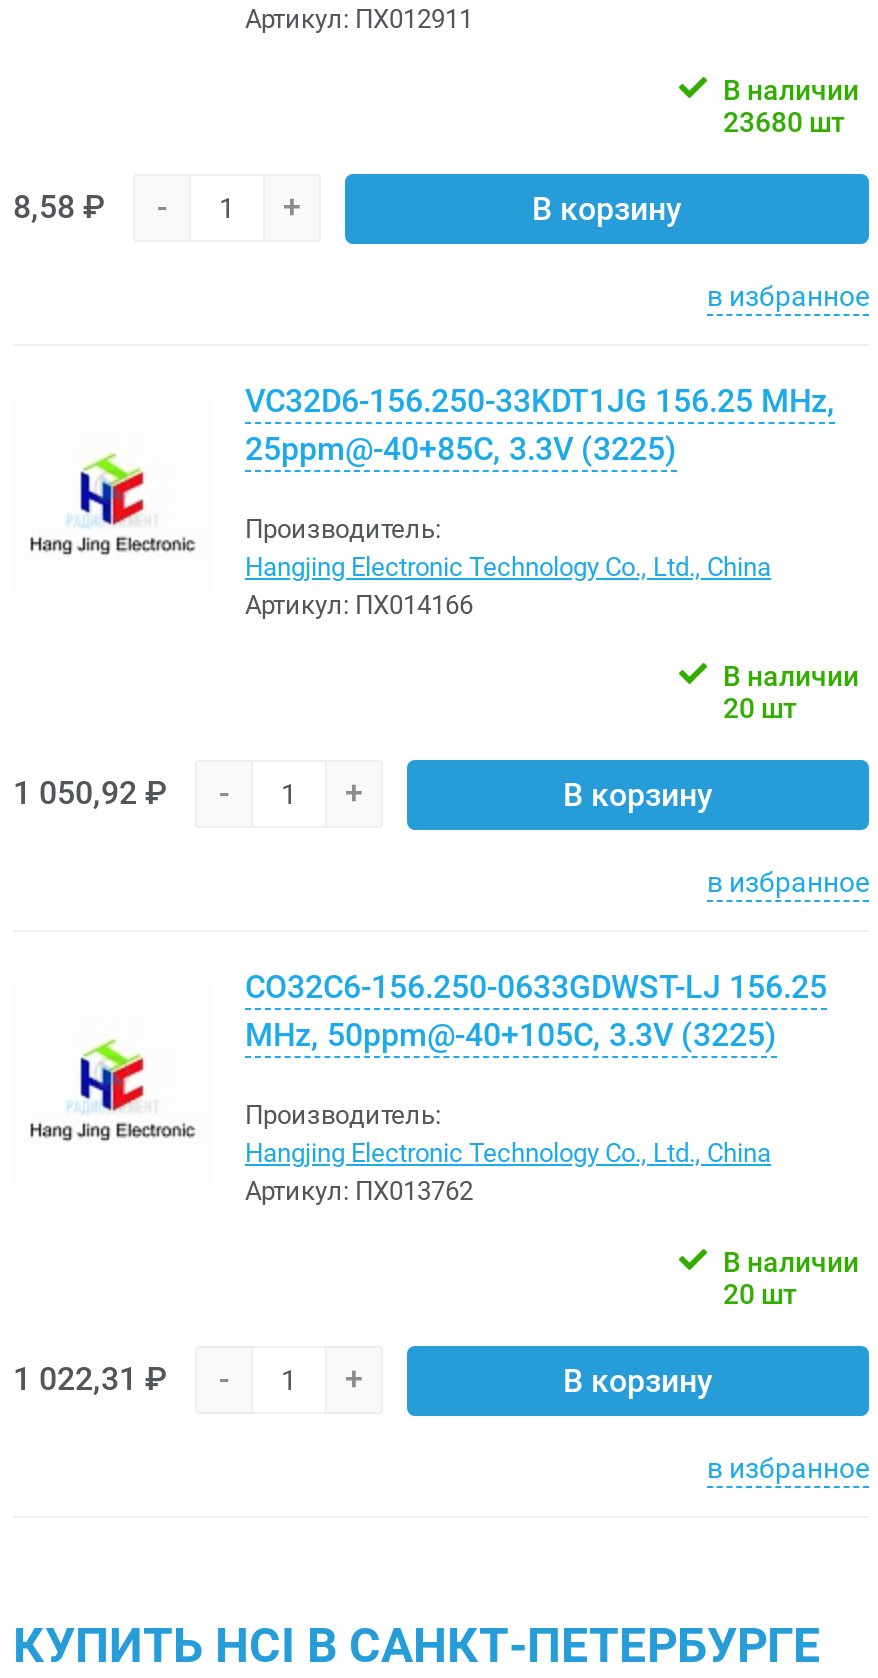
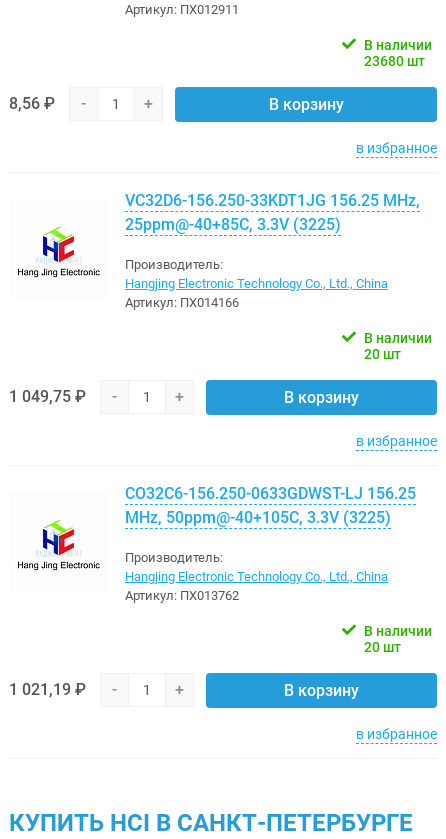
[13,188,105,226] 8,58 ₽ -> [9,94,55,113] 8,56 ₽
[13,774,167,812] 1 050,92 ₽ -> [9,387,86,406] 1 049,75 ₽
[13,1360,167,1398] 1 022,31 ₽ -> [9,680,86,699] 1 021,19 ₽

